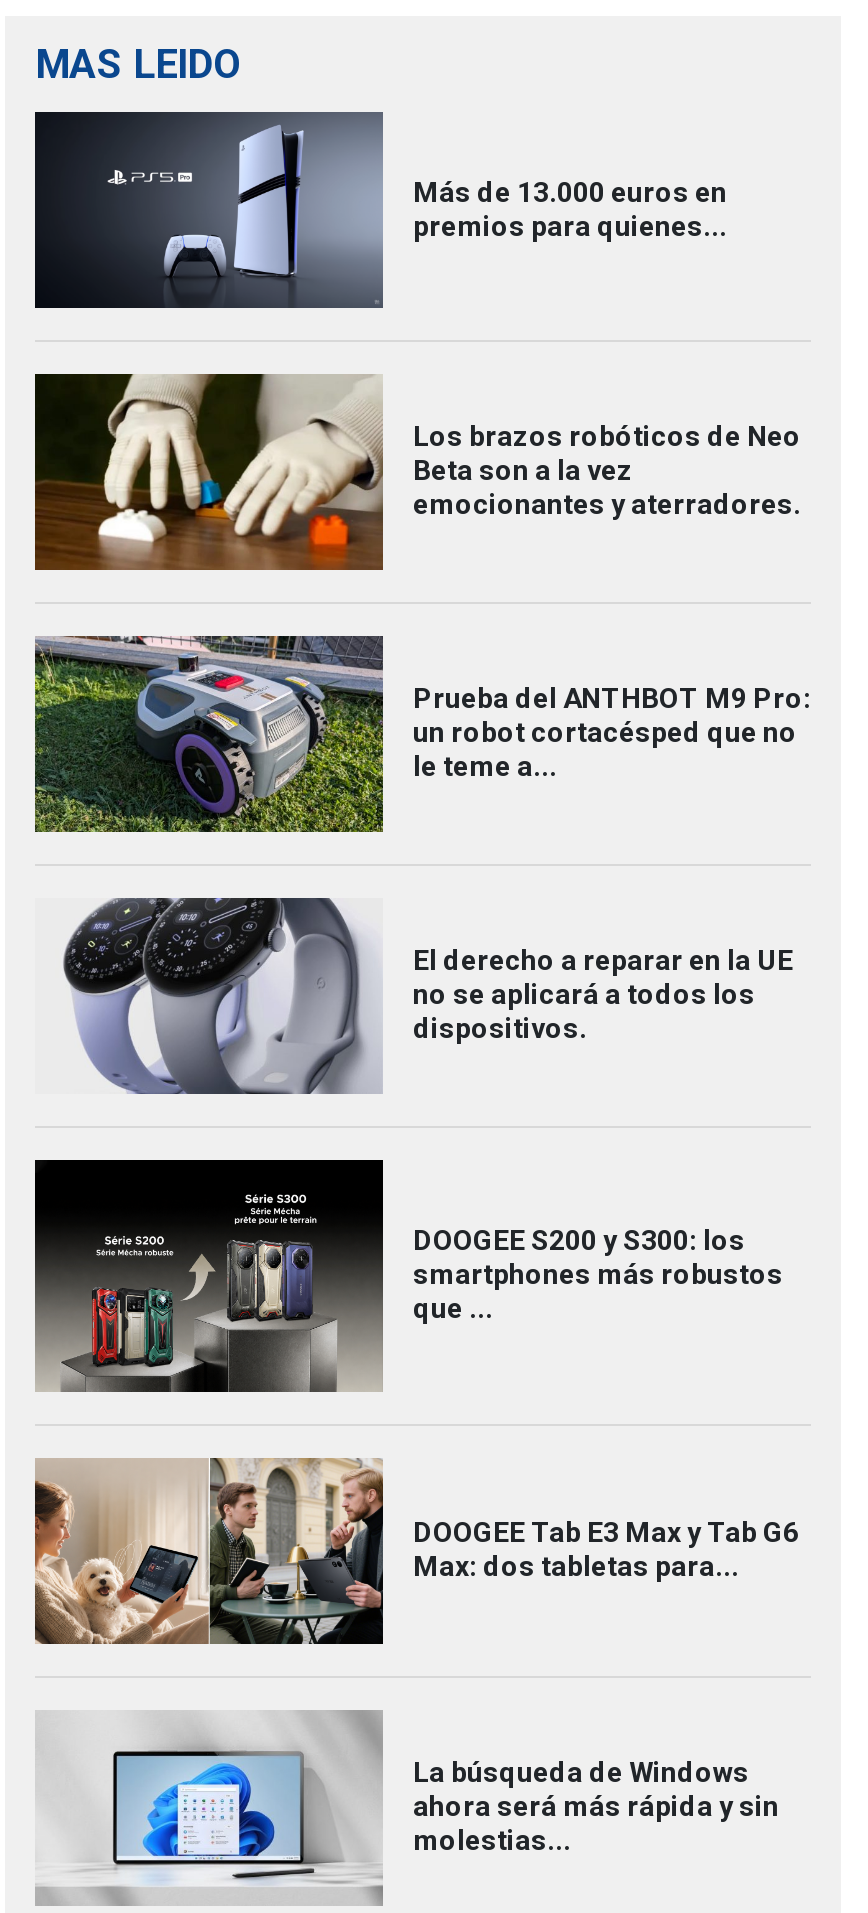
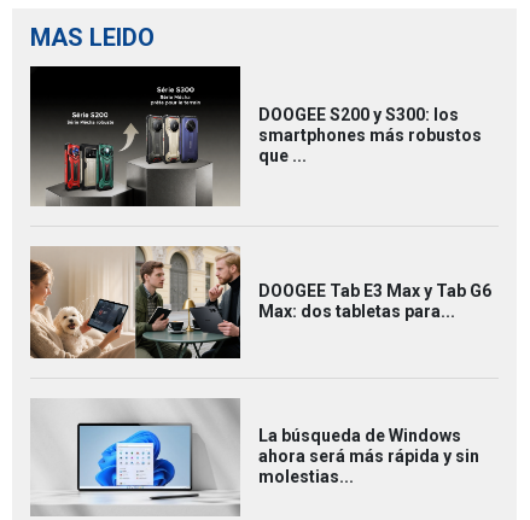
[35,110,727,310] [image] | Más de 13.000 euros en | premios para quienes... -> none
[33,372,801,572] [image] | Los brazos robóticos de Neo | Beta son a la vez | emocionantes y aterradores. -> none
[33,634,811,834] [image] | Prueba del ANTHBOT M9 Pro: | un robot cortacésped que no | le teme a... -> none
[61,896,793,1096] [image] | El derecho a reparar en la UE | no se aplicará a todos los | dispositivos. -> none

